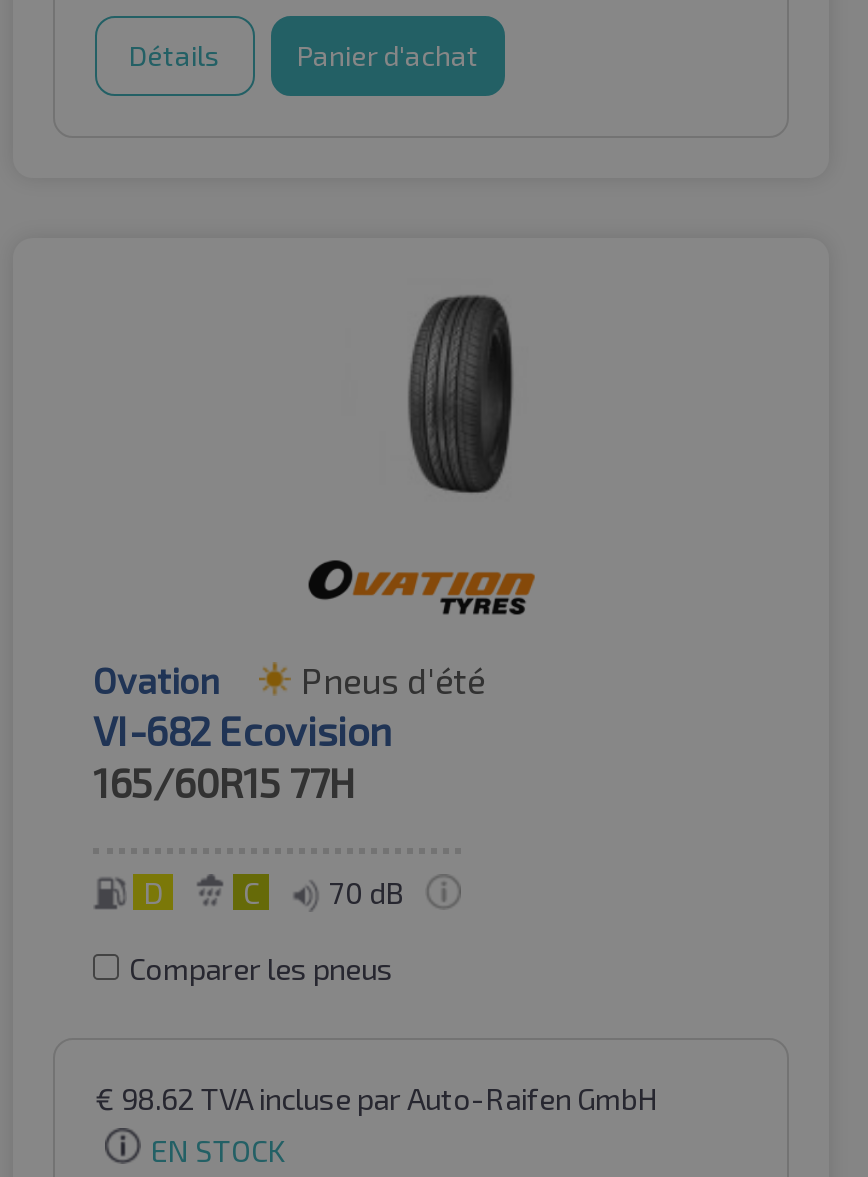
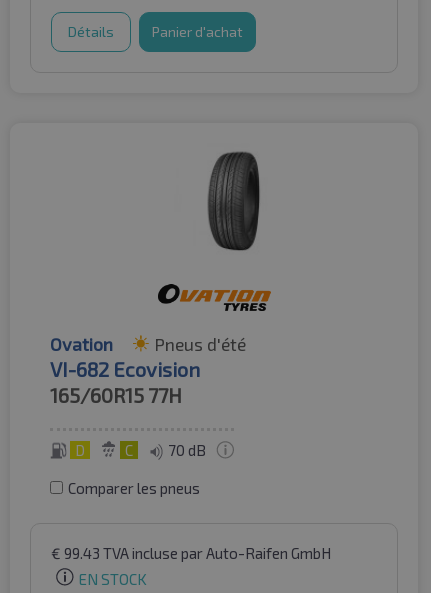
[95,1080,657,1116] € 98.62 TVA incluse par Auto-Raifen GmbH -> [51,544,331,562] € 99.43 TVA incluse par Auto-Raifen GmbH

